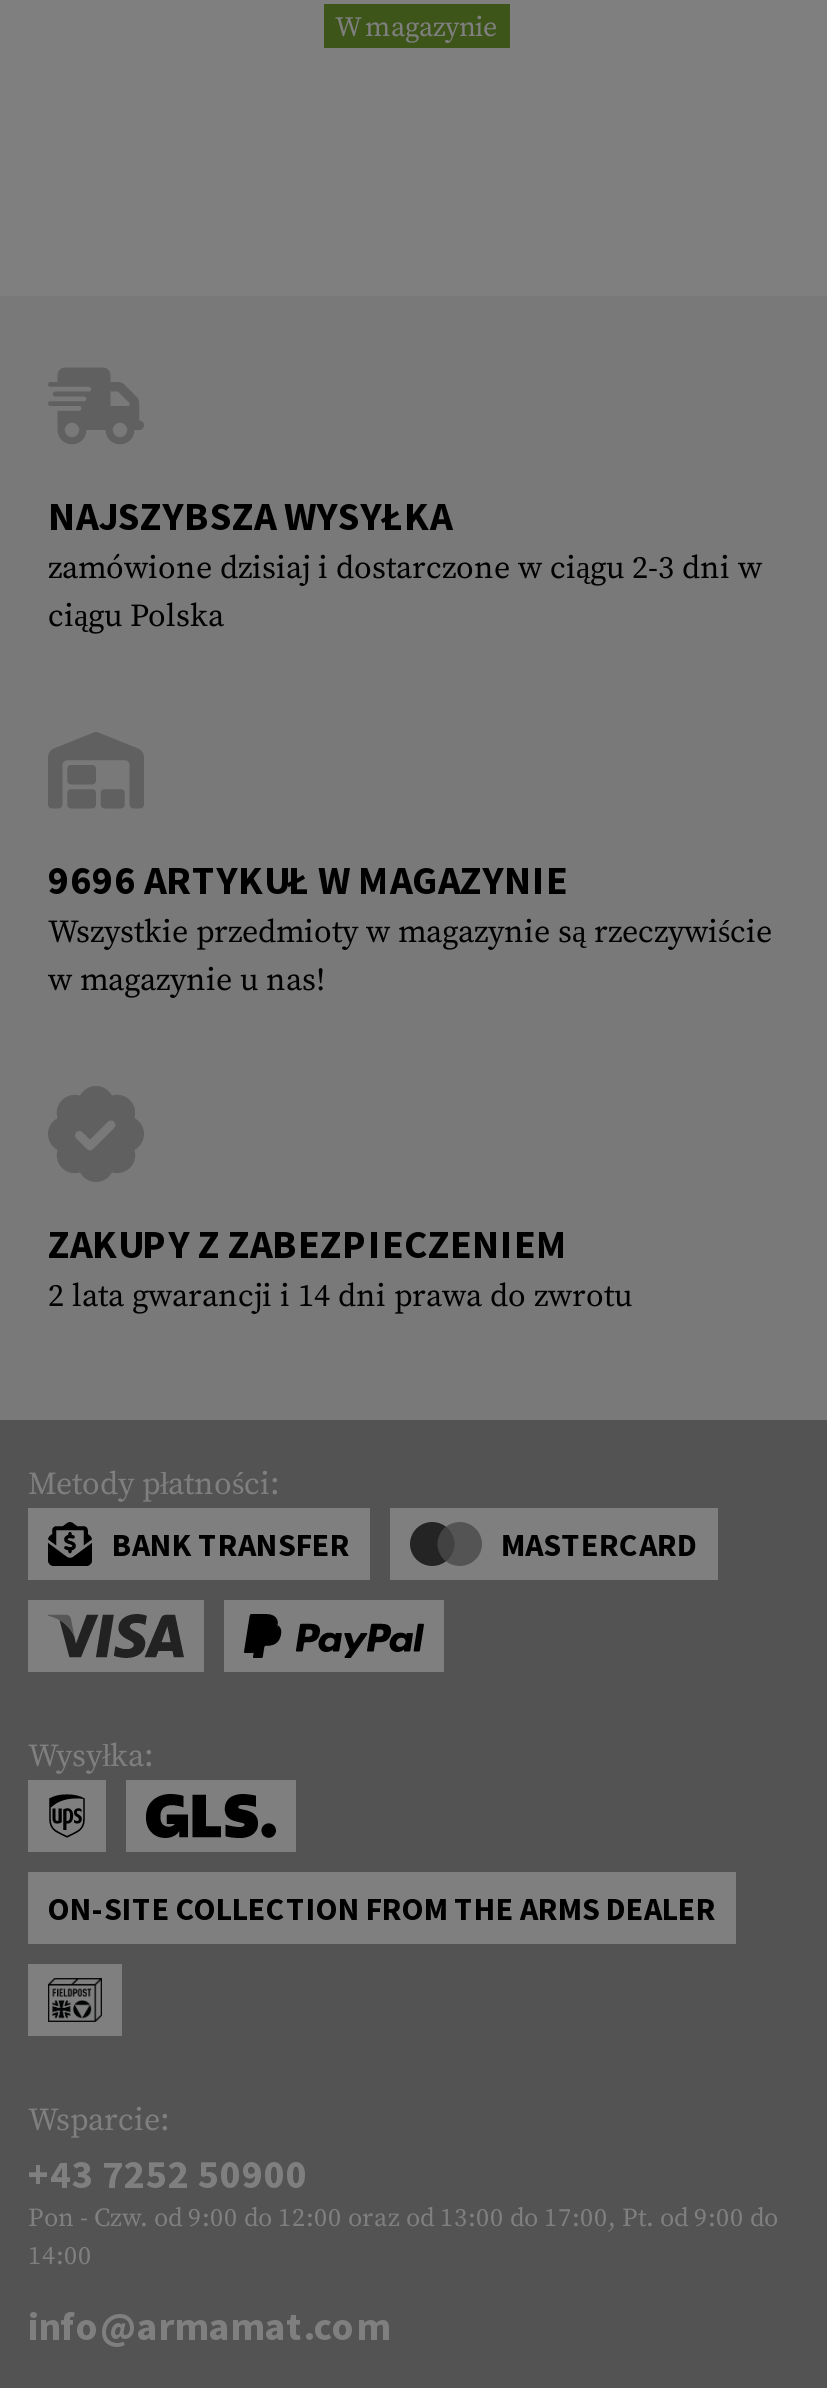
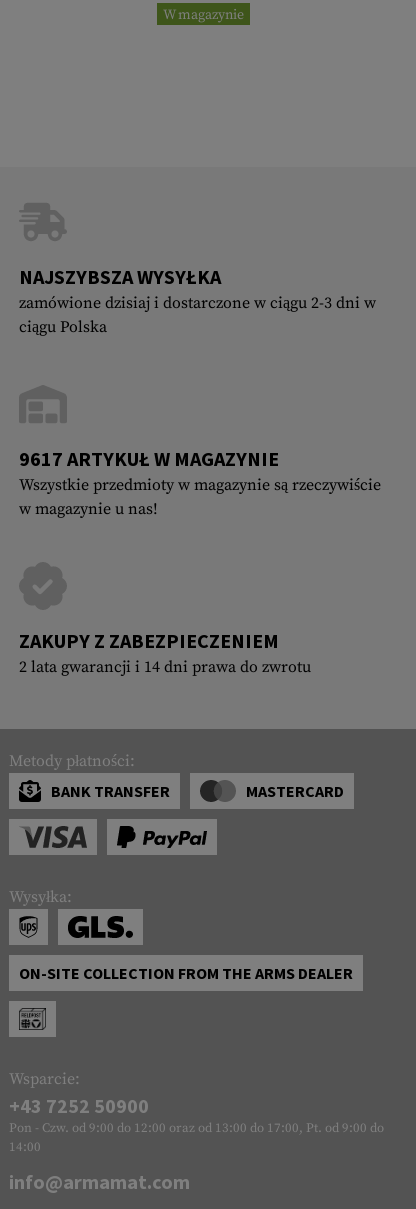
[48,853,568,903] 9696 ARTYKUŁ W MAGAZYNIE -> [19,446,279,471] 9617 ARTYKUŁ W MAGAZYNIE

